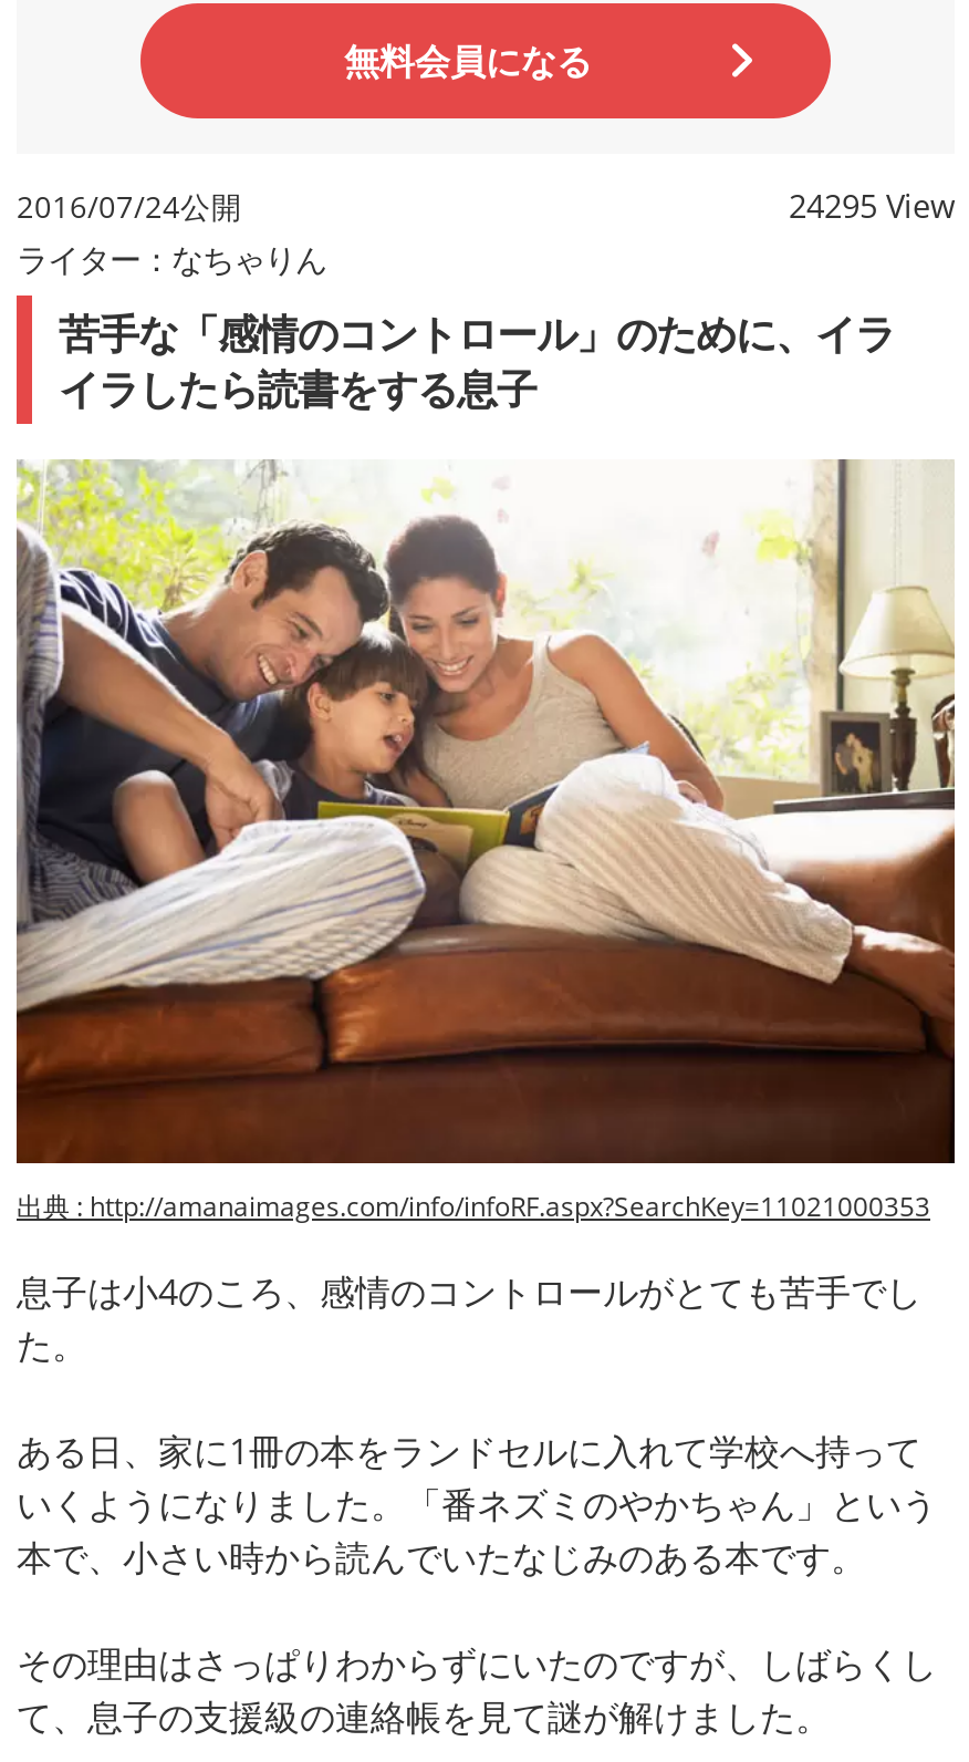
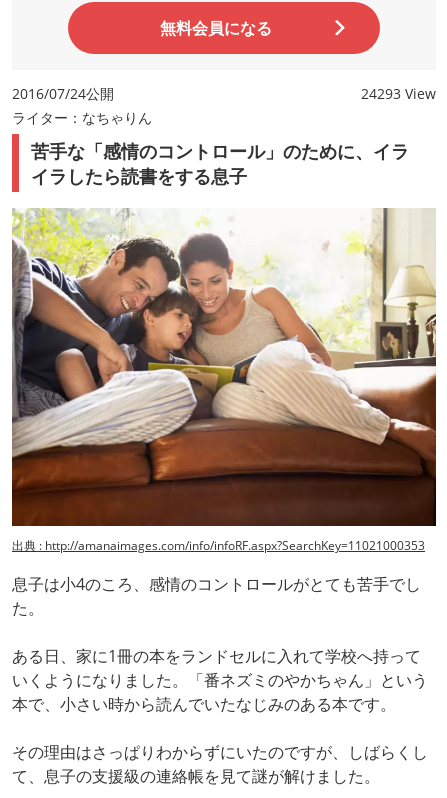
[789,184,955,226] 24295 View -> [361,84,436,103] 24293 View

